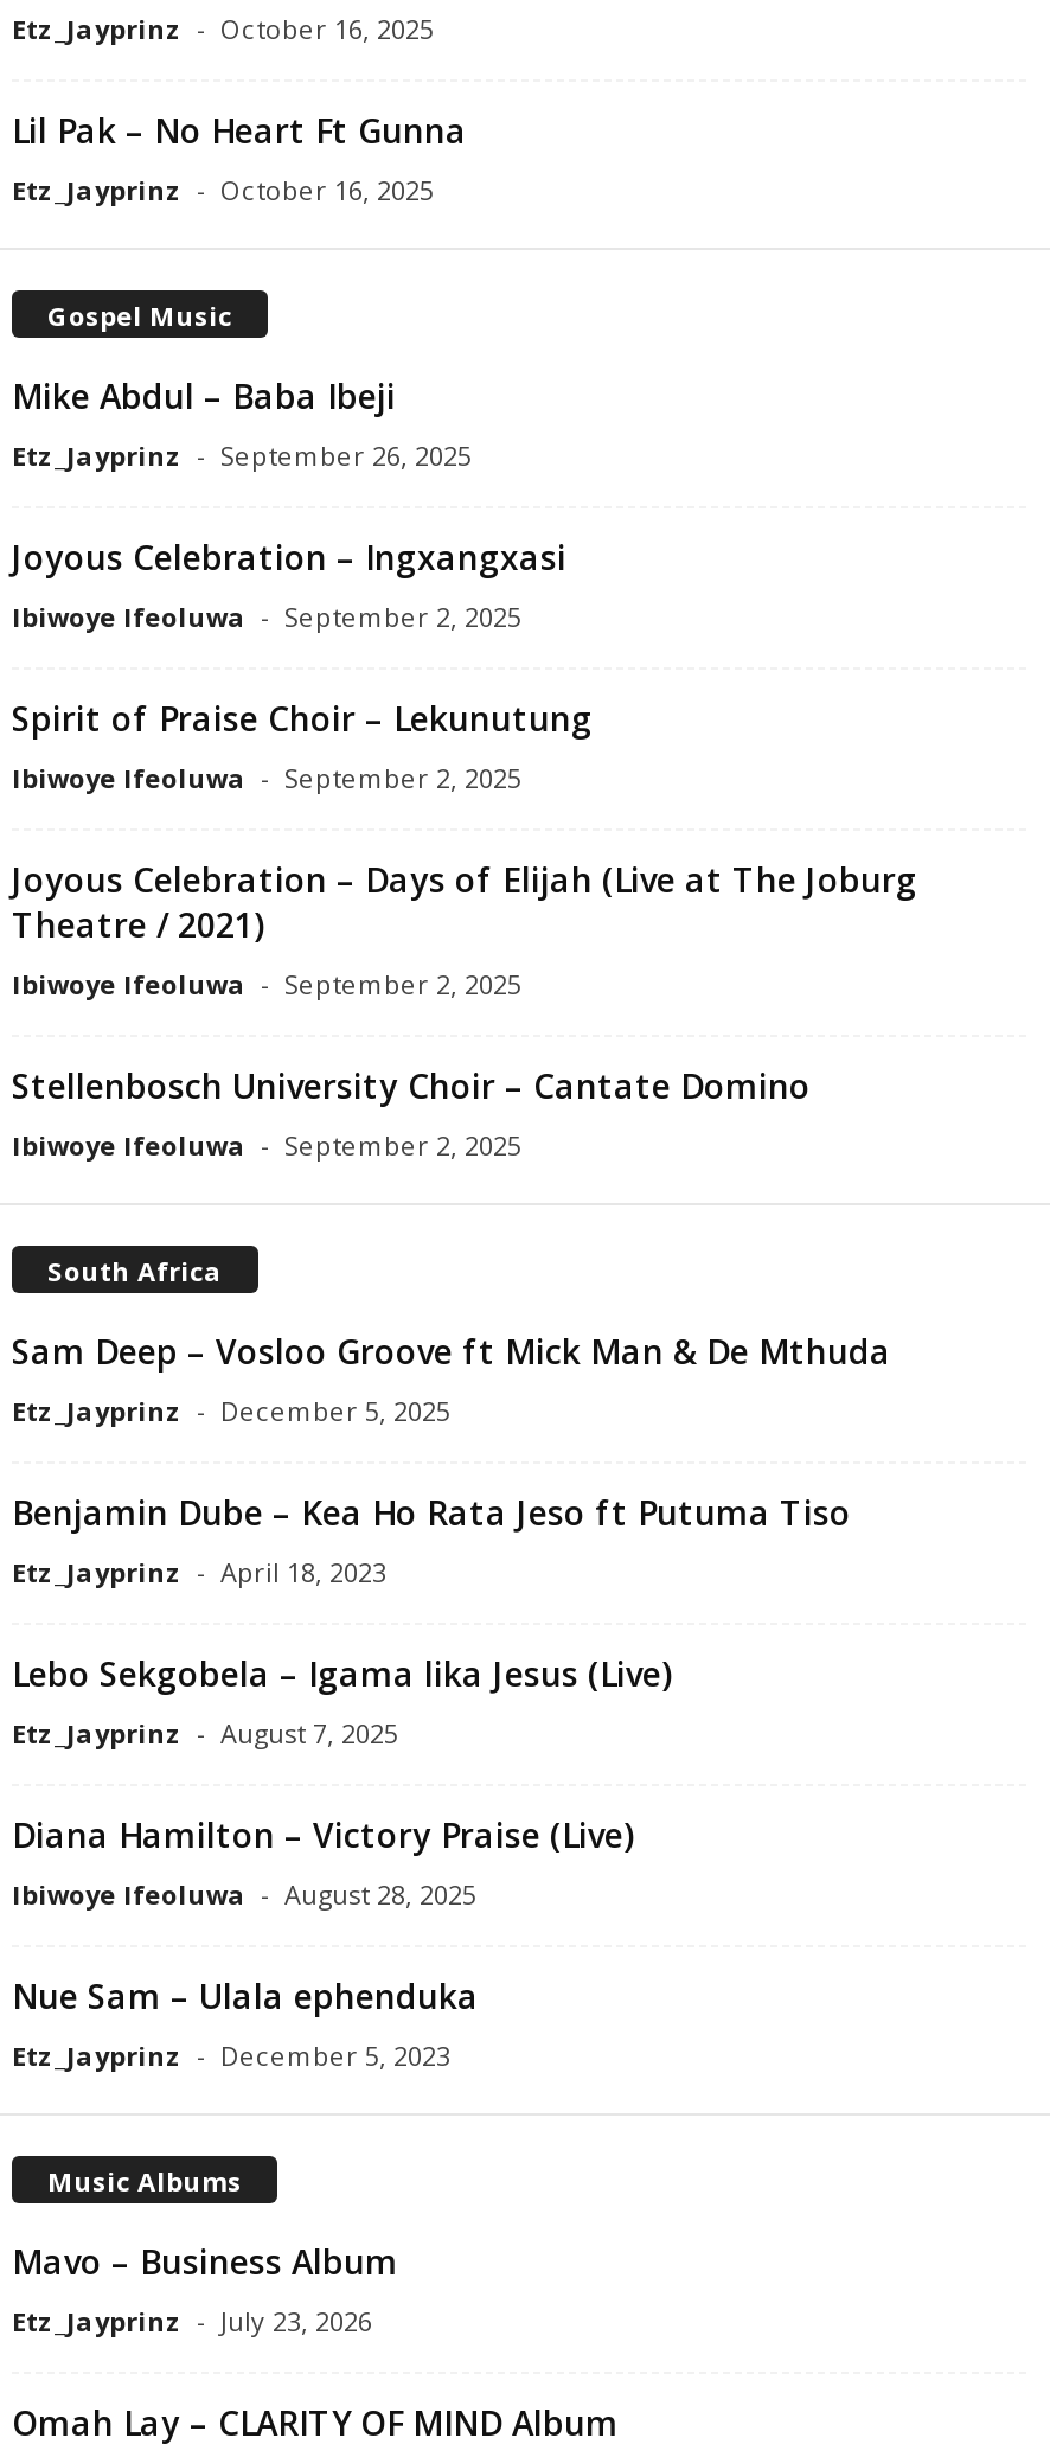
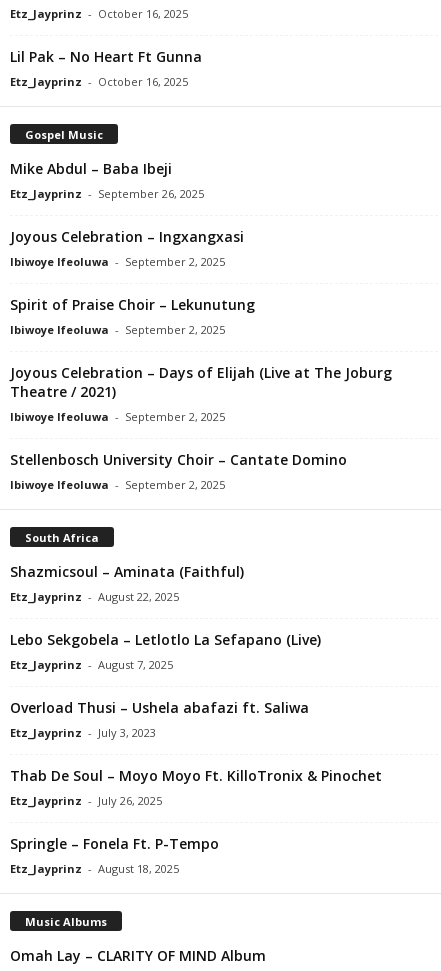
[12,1328,891,1696] Sam Deep – Vosloo Groove ft Mick Man & De Mthuda | Etz_Jayprinz - December 5, 2025 | Benjamin Dube – Kea Ho Rata Jeso ft Putuma Tiso | Etz_Jayprinz - April 18, 2023 | Lebo Sekgobela – Igama lika Jesus (Live) -> [10,562,321,649] Shazmicsoul – Aminata (Faithful) | Etz_Jayprinz - August 22, 2025 | Lebo Sekgobela – Letlotlo La Sefapano (Live)
[12,1812,633,2073] Diana Hamilton – Victory Praise (Live) | Ibiwoye Ifeoluwa - August 28, 2025 | Nue Sam – Ulala ephenduka | Etz_Jayprinz - December 5, 2023 -> [10,698,382,876] Overload Thusi – Ushela abafazi ft. Saliwa | Etz_Jayprinz - July 3, 2023 | Thab De Soul – Moyo Moyo Ft. KilloTronix & Pinochet | Etz_Jayprinz - July 26, 2025 | Springle – Fonela Ft. P-Tempo | Etz_Jayprinz - August 18, 2025
[12,2238,398,2338] Mavo – Business Album | Etz_Jayprinz - July 23, 2026 -> none

